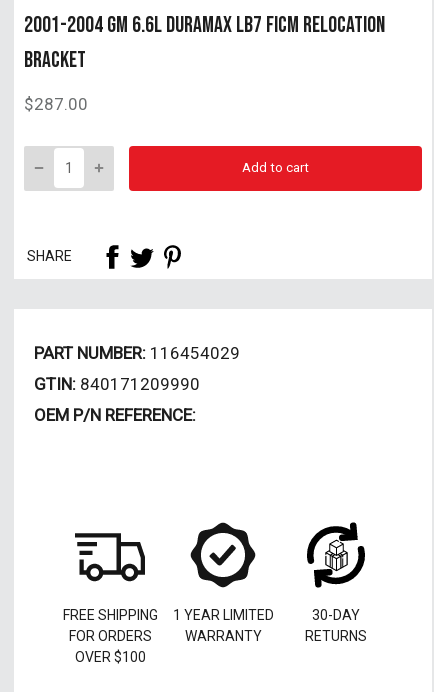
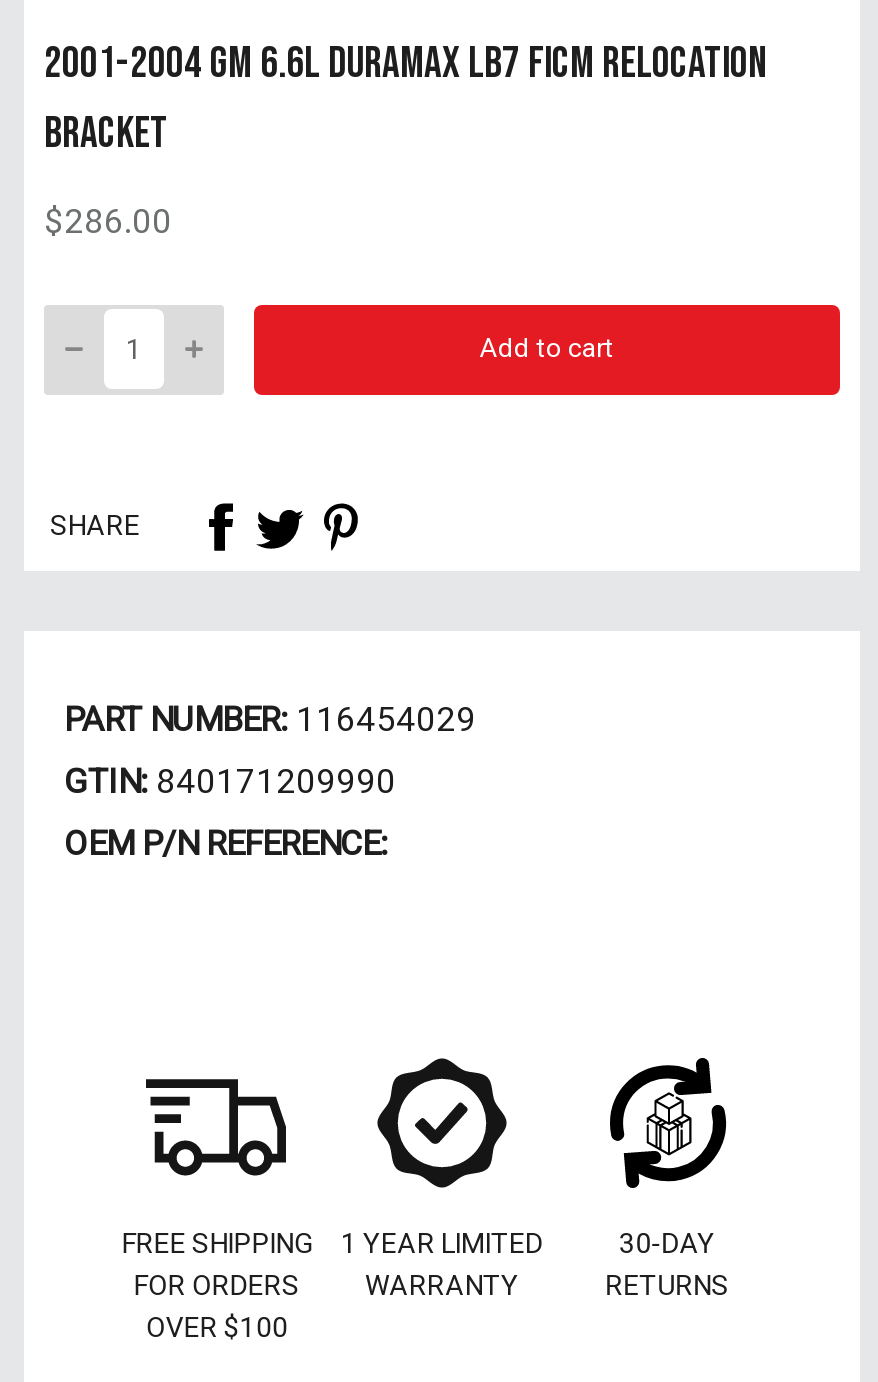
[24,93,88,113] $287.00 -> [44,200,172,240] $286.00

